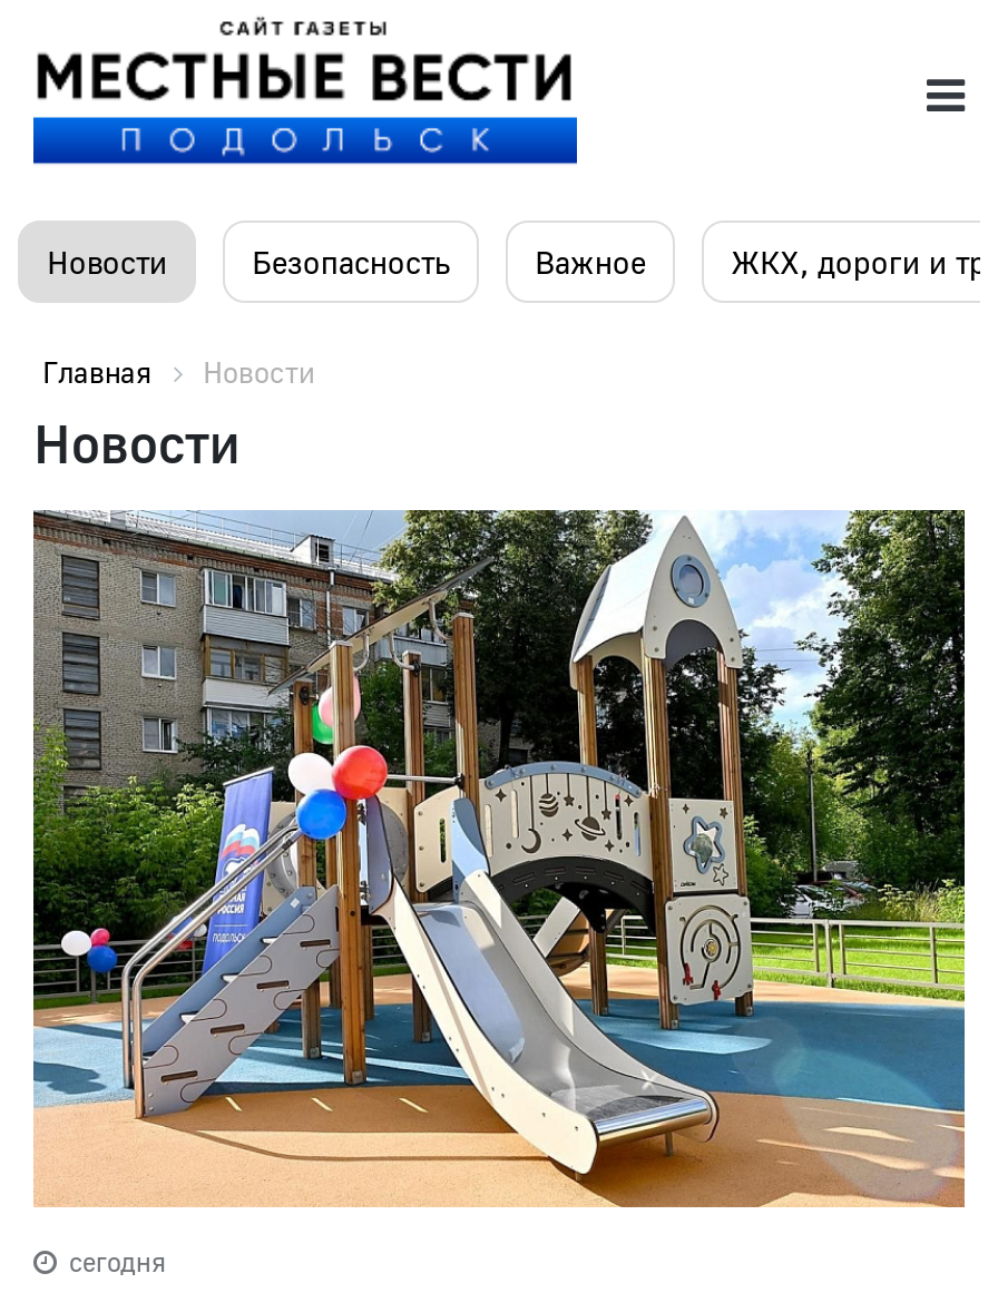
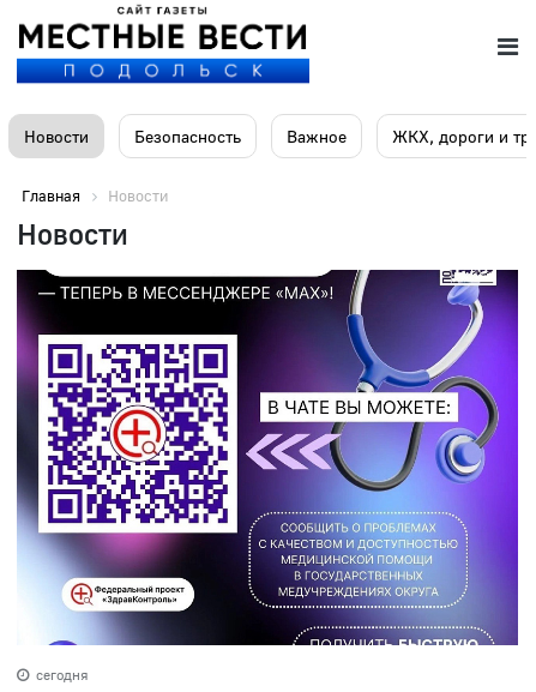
[31,508,967,1209] [image] -> [16,269,519,646] [image]

